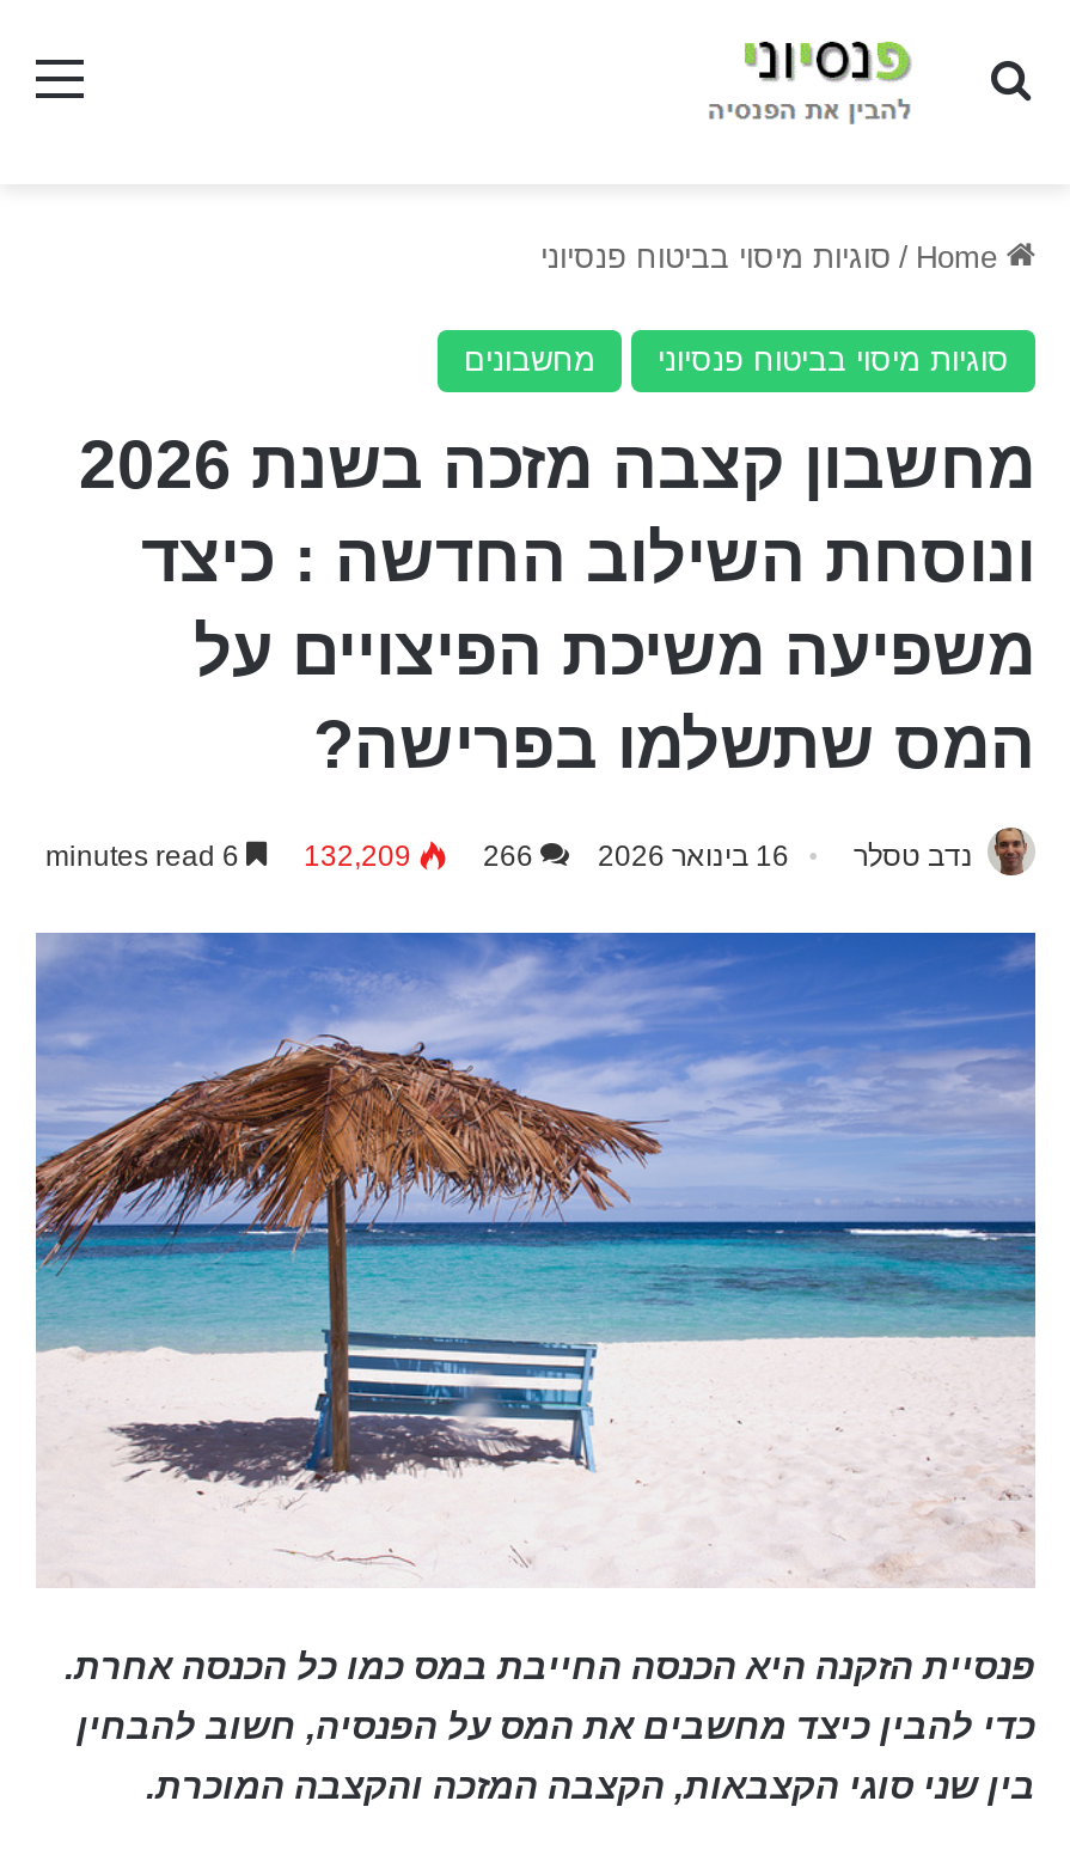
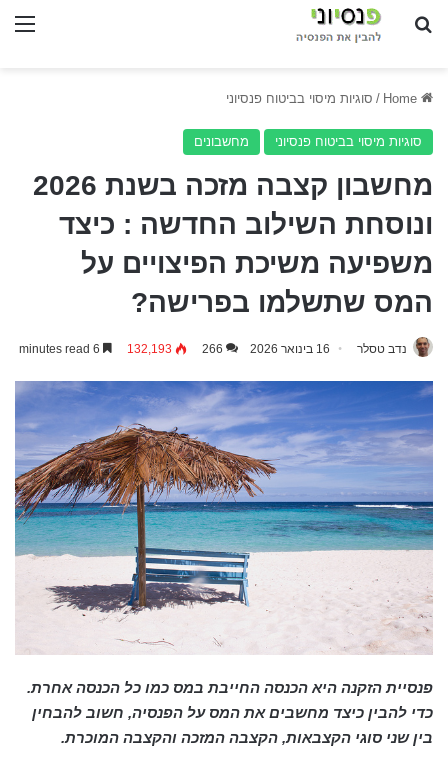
[304,840,411,873] 132,209 -> [127,342,172,356] 132,193

